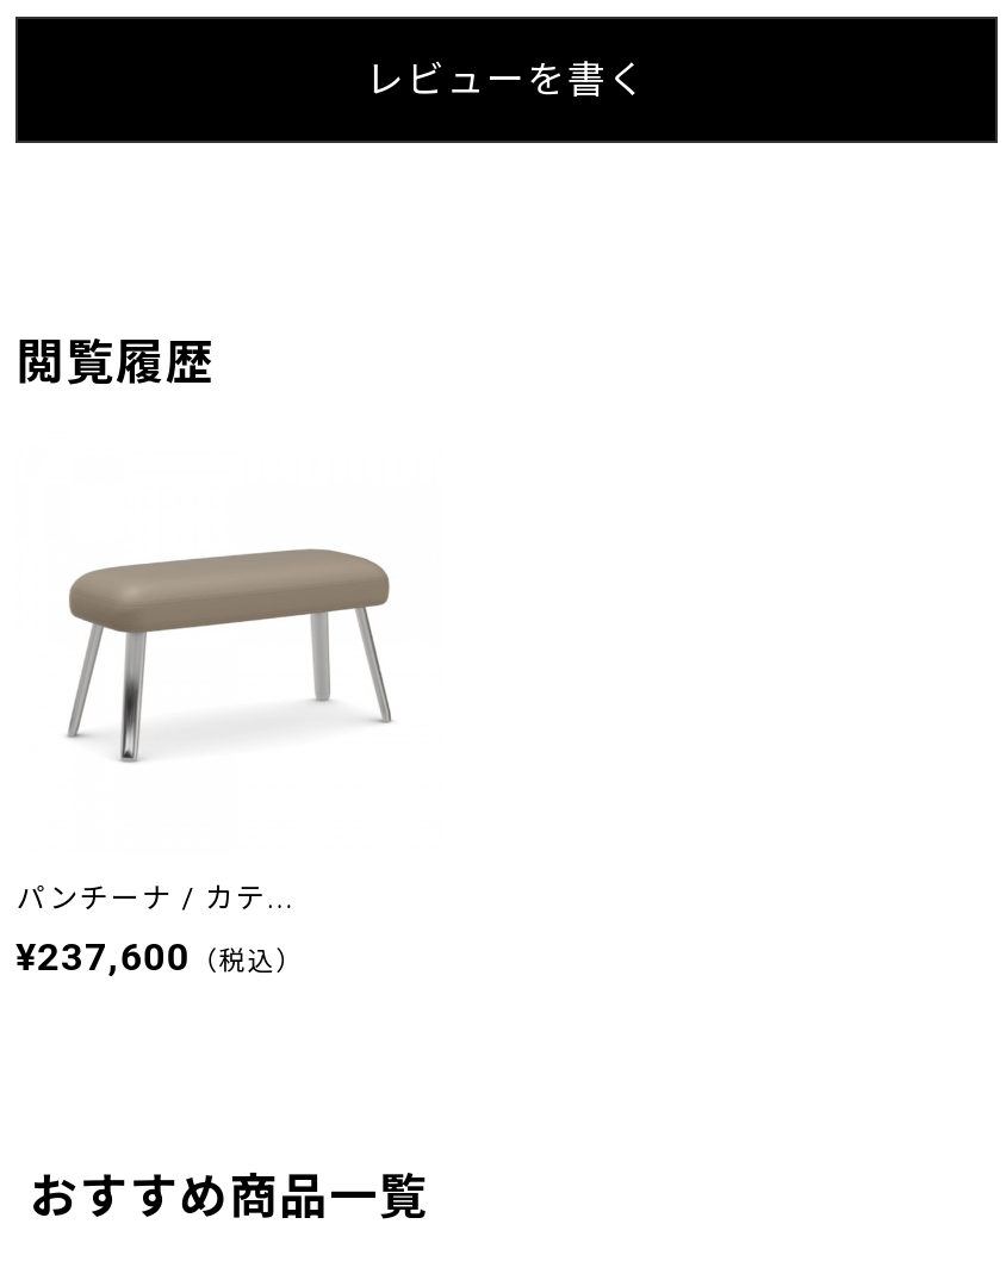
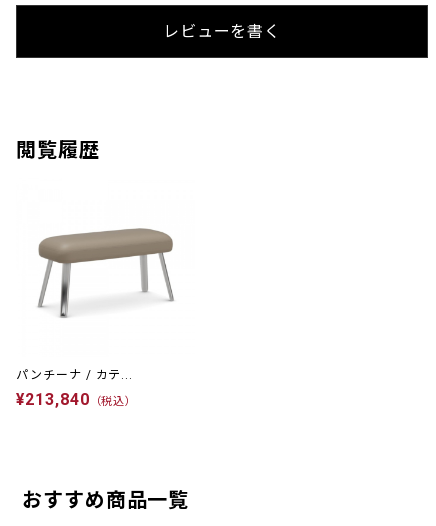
[16,934,304,979] ¥237,600（税込） -> [16,390,137,409] ¥213,840（税込）

